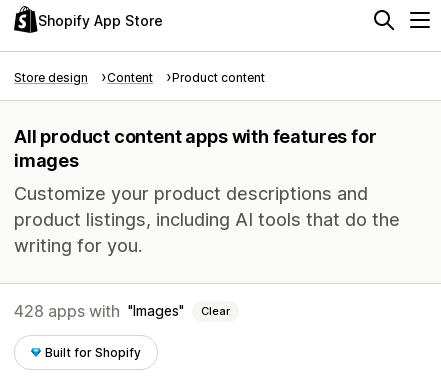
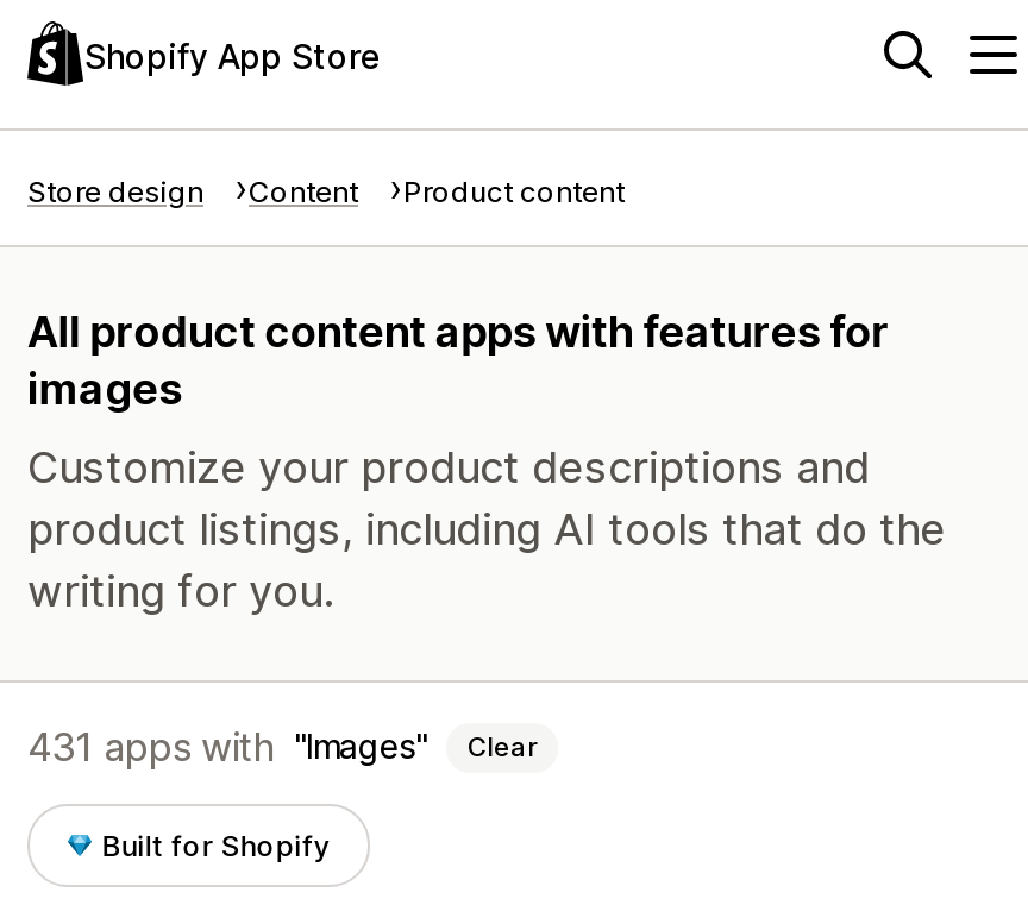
[14,301,230,321] 428 apps with Images Clear -> [27,723,537,771] 431 apps with Images Clear

